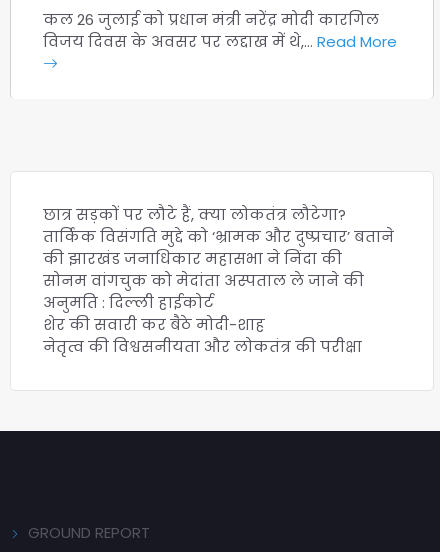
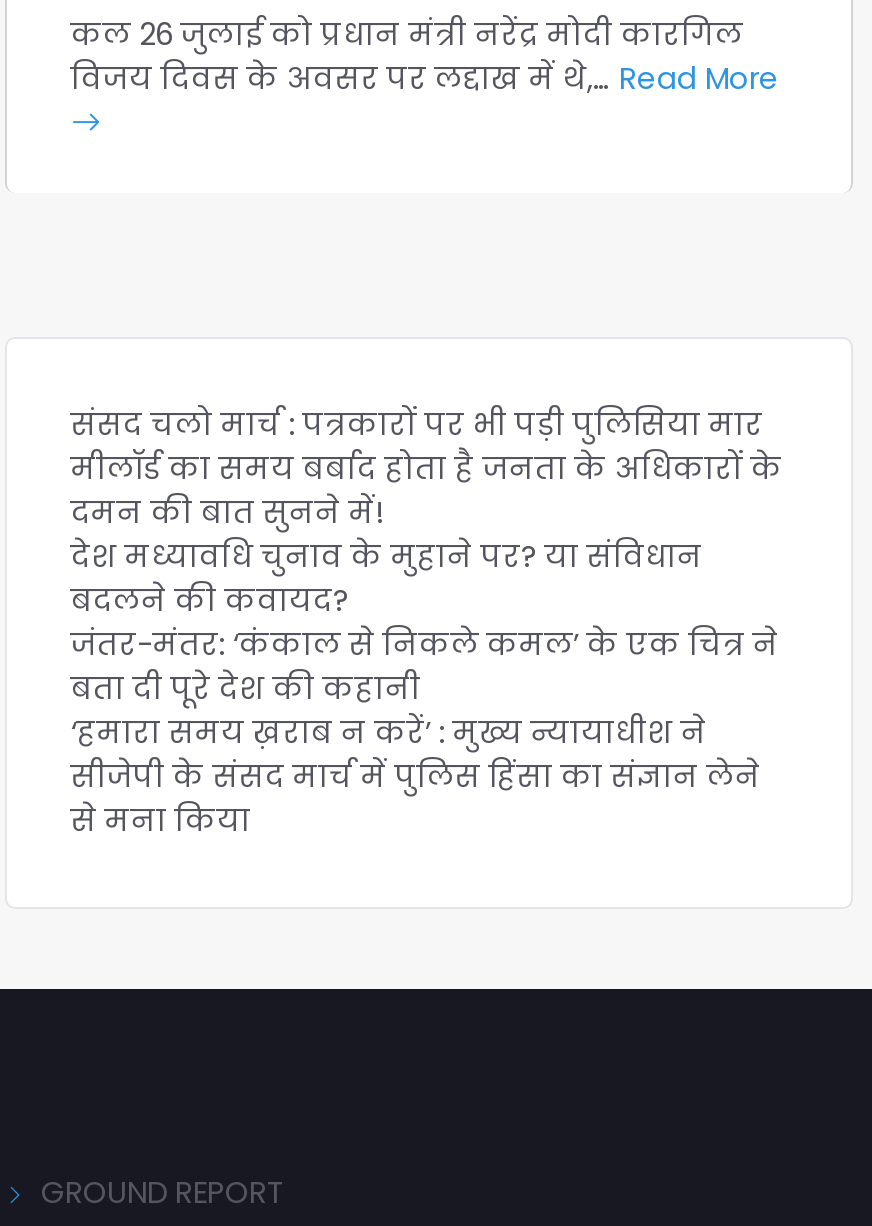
[43,204,394,357] छात्र सड़कों पर लौटे हैं, क्या लोकतंत्र लौटेगा? | तार्किक विसंगति मुद्दे को ‘भ्रामक और दुष्प्रचार’ बताने | की झारखंड जनाधिकार महासभा ने निंदा की | सोनम वांगचुक को मेदांता अस्पताल ले जाने की | अनुमति : दिल्ली हाईकोर्ट | शेर की सवारी कर बैठे मोदी-शाह | नेतृत्व की विश्वसनीयता और लोकतंत्र की परीक्षा -> [71,403,783,841] संसद चलो मार्च : पत्रकारों पर भी पड़ी पुलिसिया मार | मीलॉर्ड का समय बर्बाद होता है जनता के अधिकारों के | दमन की बात सुनने में! | देश मध्यावधि चुनाव के मुहाने पर? या संविधान | बदलने की कवायद? | जंतर-मंतर: ‘कंकाल से निकले कमल’ के एक चित्र ने | बता दी पूरे देश की कहानी | ‘हमारा समय ख़राब न करें’ : मुख्य न्यायाधीश ने | सीजेपी के संसद मार्च में पुलिस हिंसा का संज्ञान लेने | से मना किया

